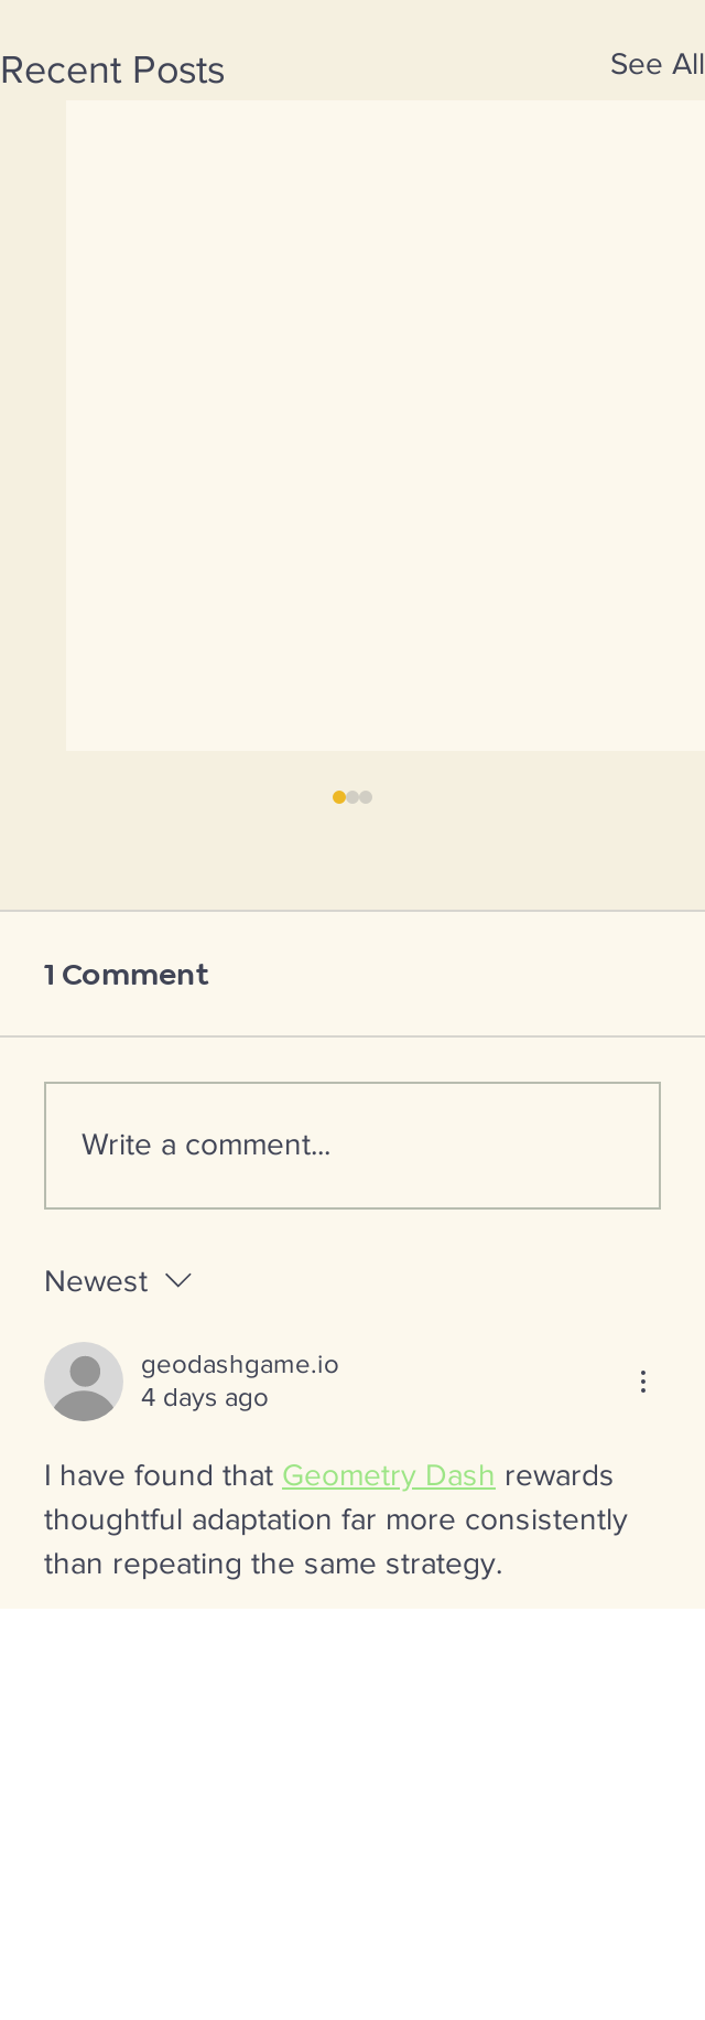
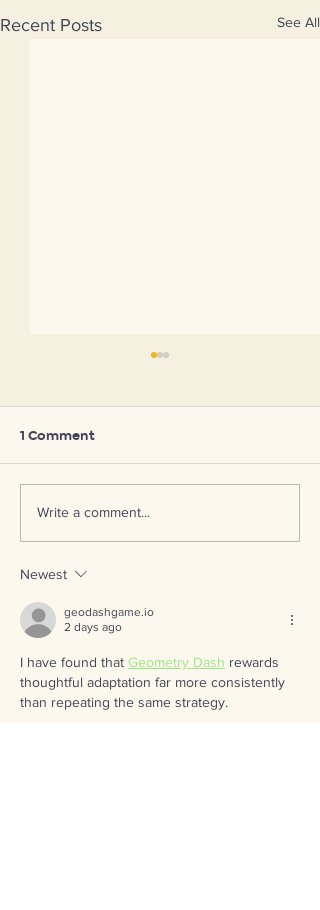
[141,1381,269,1412] 4 days ago -> [64,620,122,634] 2 days ago

